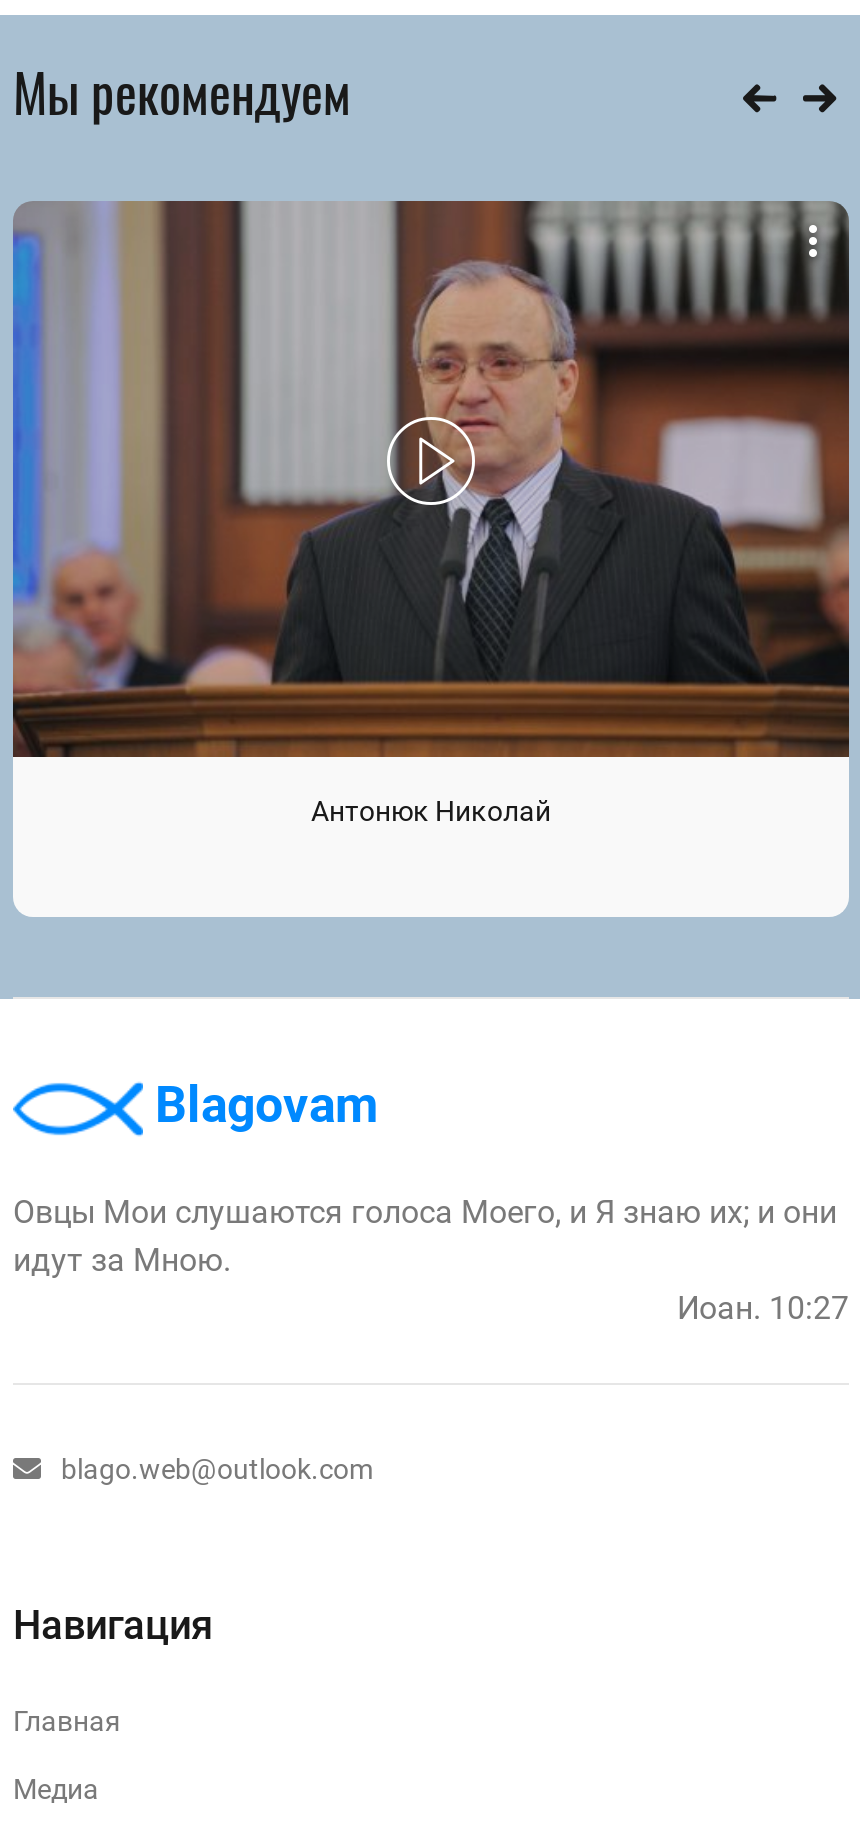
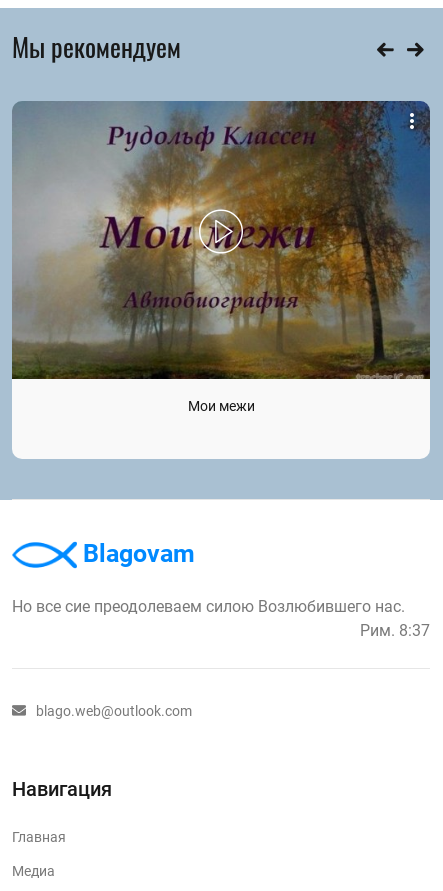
[11,199,851,828] [image] | Антонюк Николай -> [12,101,431,414] [image] | Мои межи
[13,1194,849,1328] Овцы Мои слушаются голоса Моего, и Я знаю их; и они | идут за Мною. | Иоан. 10:27 -> [12,597,430,640] Но все сие преодолеваем силою Возлюбившего нас. | Рим. 8:37

